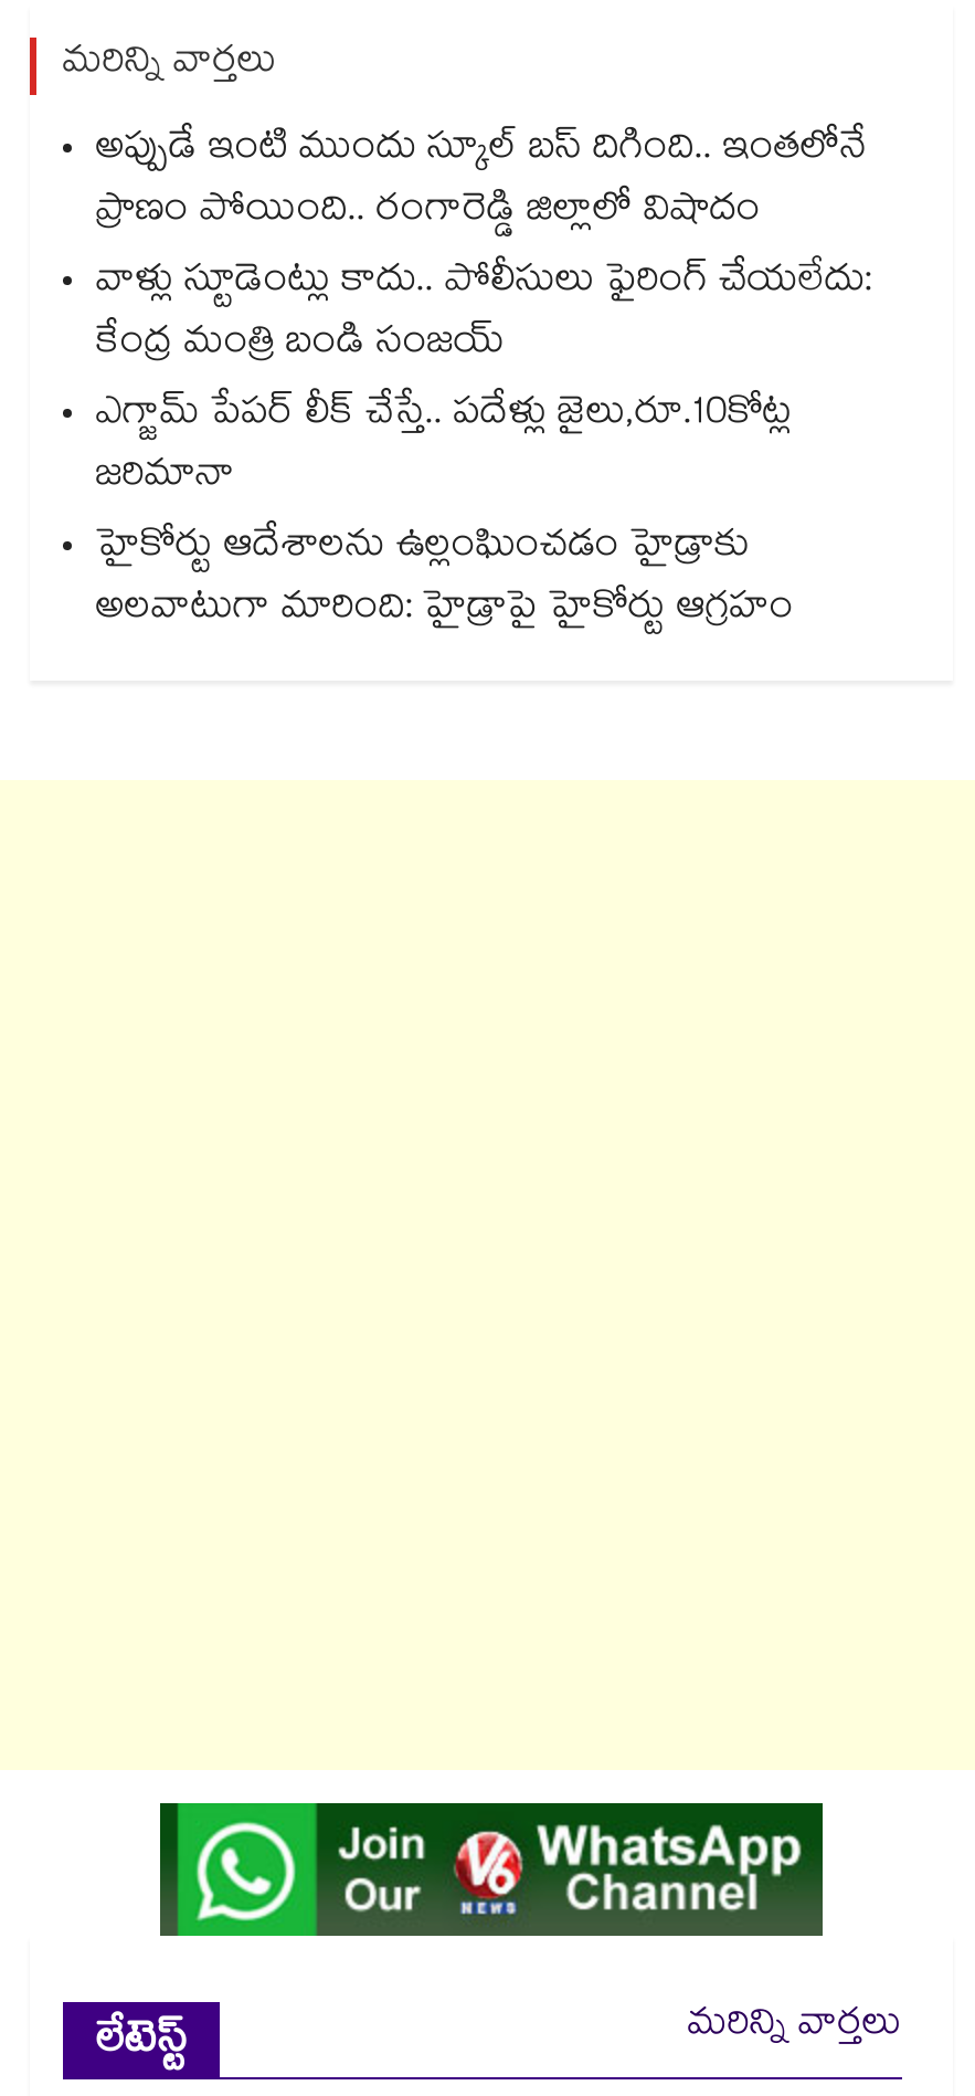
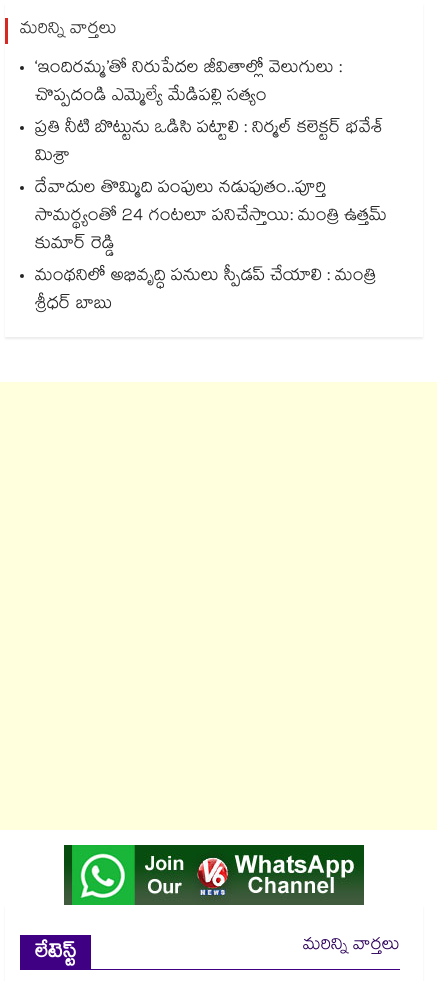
[96,120,871,643] అప్పుడే ఇంటి ముందు స్కూల్ బస్ దిగింది.. ఇంతలోనే | ప్రాణం పోయింది.. రంగారెడ్డి జిల్లాలో విషాదం | వాళ్లు స్టూడెంట్లు కాదు.. పోలీసులు ఫైరింగ్ చేయలేదు: | కేంద్ర మంత్రి బండి సంజయ్ | ఎగ్జామ్ పేపర్ లీక్ చేస్తే.. పదేళ్లు జైలు,రూ.10కోట్ల | జరిమానా | హైకోర్టు ఆదేశాలను ఉల్లంఘించడం హైడ్రాకు | అలవాటుగా మారింది: హైడ్రాపై హైకోర్టు ఆగ్రహం -> [35,55,387,320] ‘ఇందిరమ్మ’తో నిరుపేదల జీవితాల్లో వెలుగులు : | చొప్పదండి ఎమ్మెల్యే మేడిపల్లి సత్యం | ప్రతి నీటి బొట్టును ఒడిసి పట్టాలి : నిర్మల్ కలెక్టర్ భవేశ్ | మిశ్రా | దేవాదుల తొమ్మిది పంపులు నడుపుతం..పూర్తి | సామర్థ్యంతో 24 గంటలూ పనిచేస్తాయి: మంత్రి ఉత్తమ్ | కుమార్ రెడ్డి | మంథనిలో అభివృద్ధి పనులు స్పీడప్ చేయాలి : మంత్రి | శ్రీధర్ బాబు

